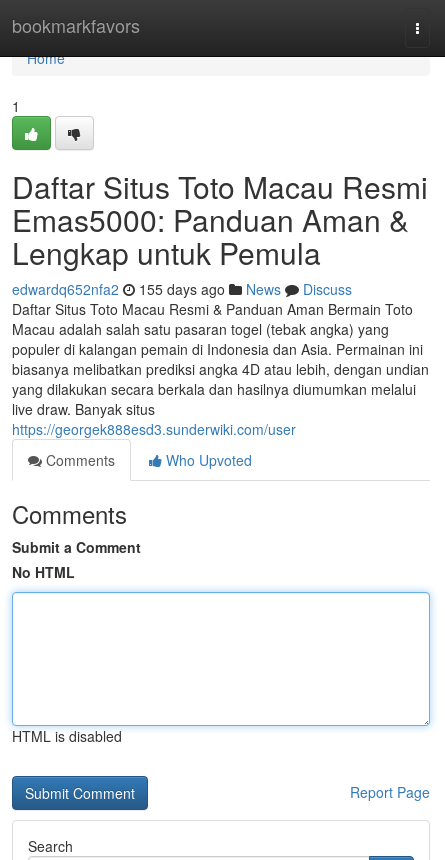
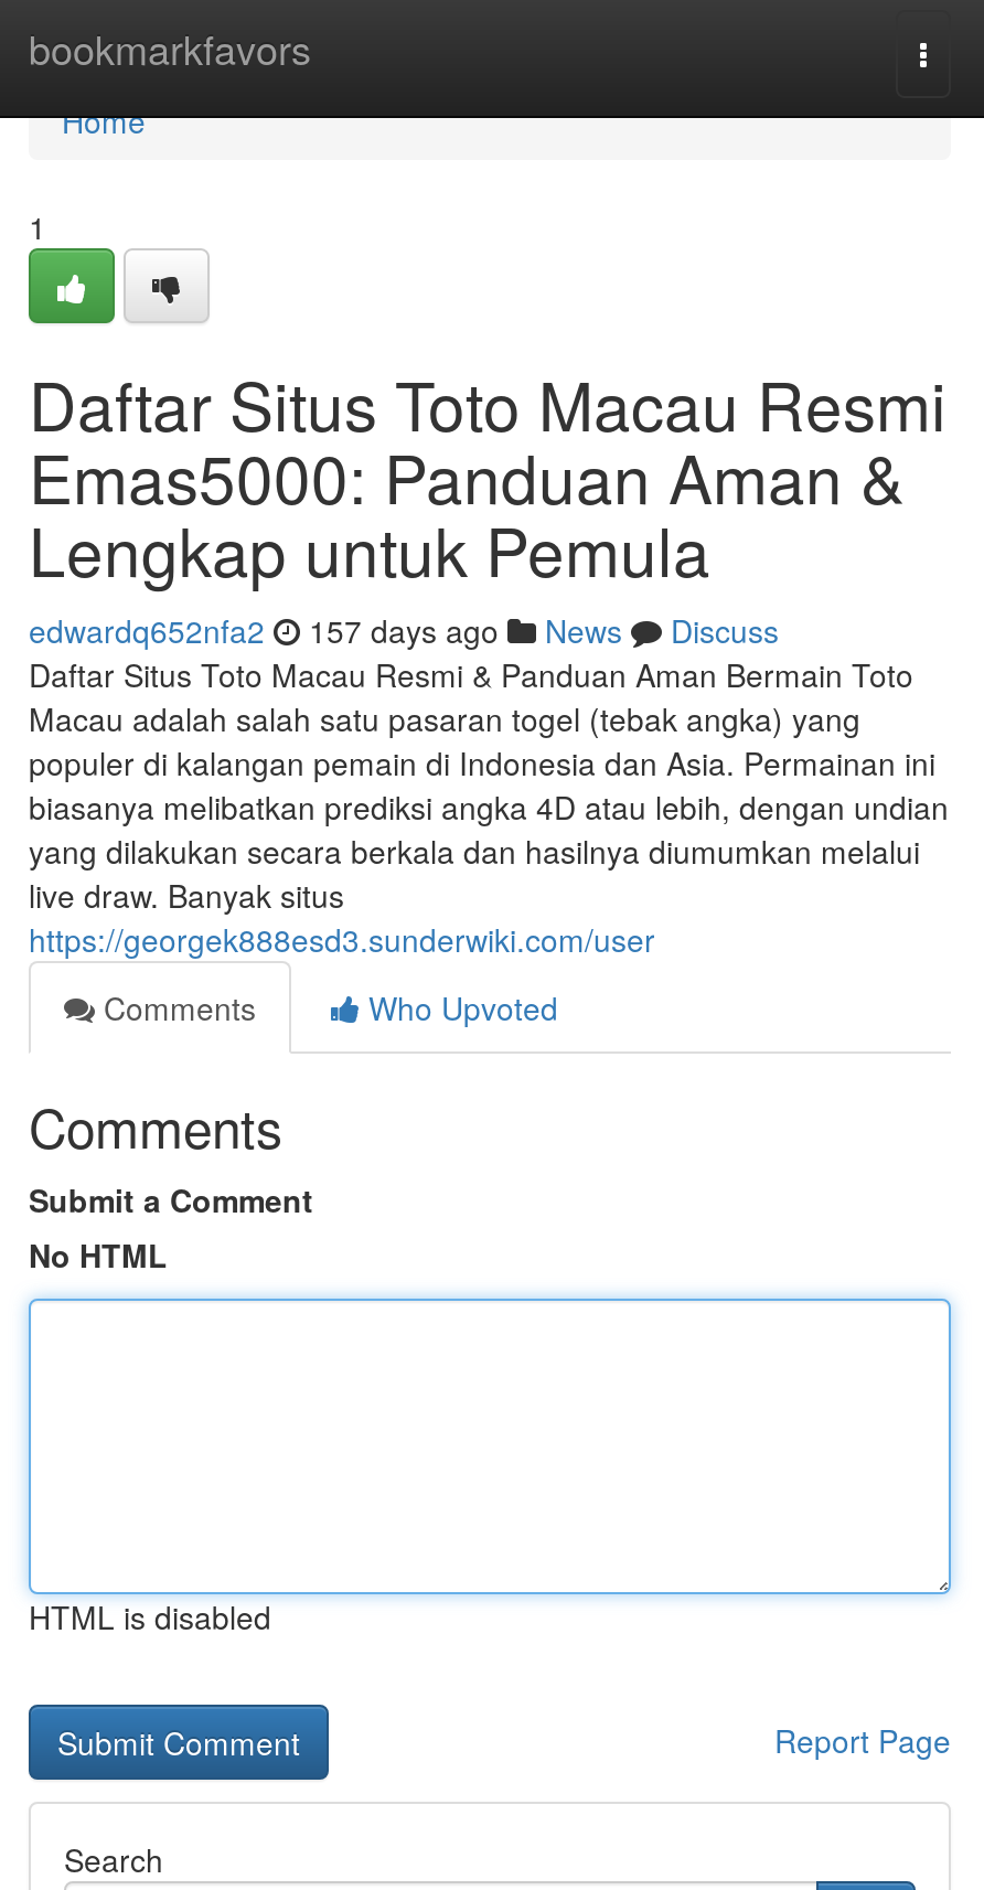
[12,279,352,299] edwardq652nfa2 155 days ago News Discuss -> [29,608,779,652] edwardq652nfa2 157 days ago News Discuss

